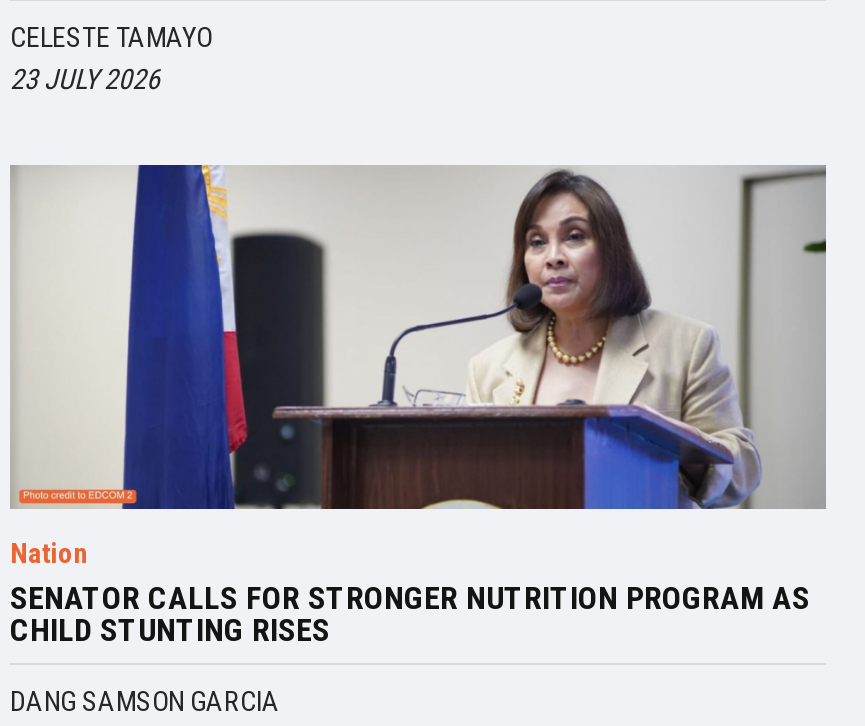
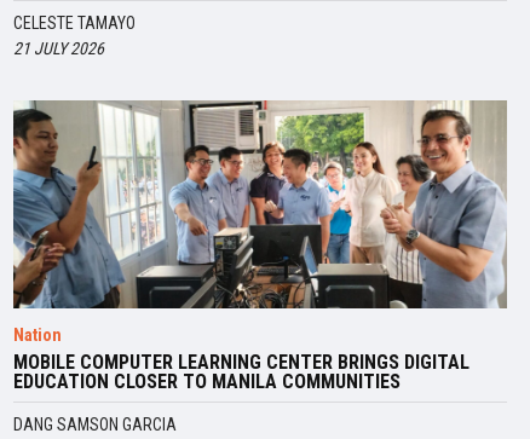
[10,63,160,95] 23 JULY 2026 -> [13,38,104,58] 21 JULY 2026
[10,164,826,650] [image] | SENATOR CALLS FOR STRONGER NUTRITION PROGRAM AS | CHILD STUNTING RISES -> [13,100,507,393] [image] | MOBILE COMPUTER LEARNING CENTER BRINGS DIGITAL | EDUCATION CLOSER TO MANILA COMMUNITIES

